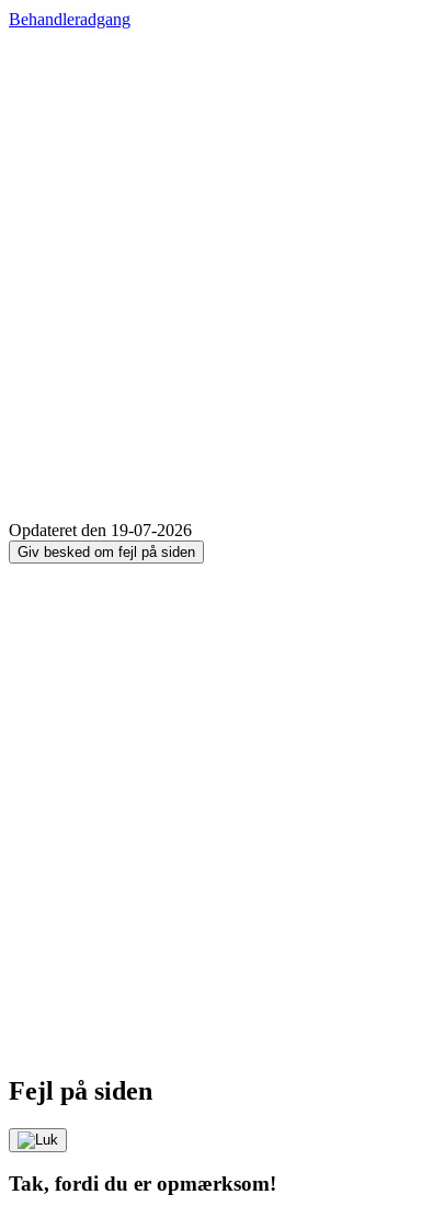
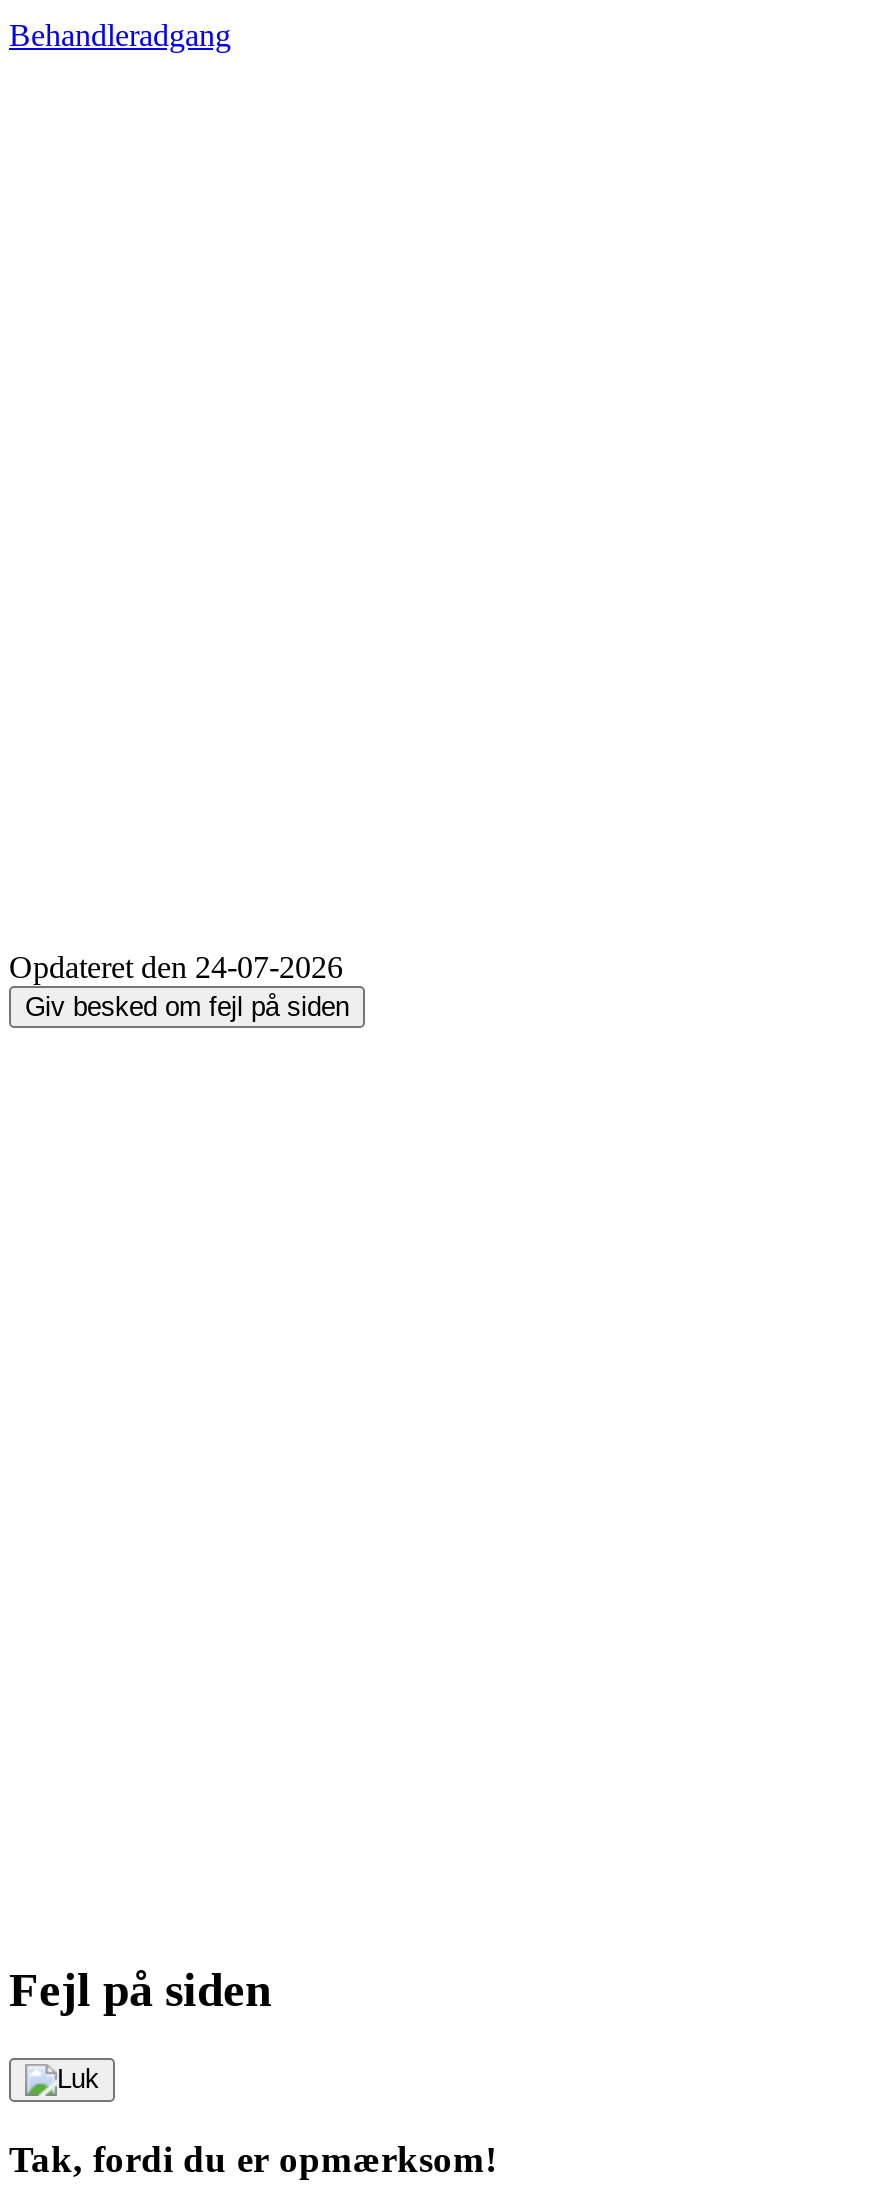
[9,521,192,539] Opdateret den 19-07-2026 -> [9,950,343,984] Opdateret den 24-07-2026

